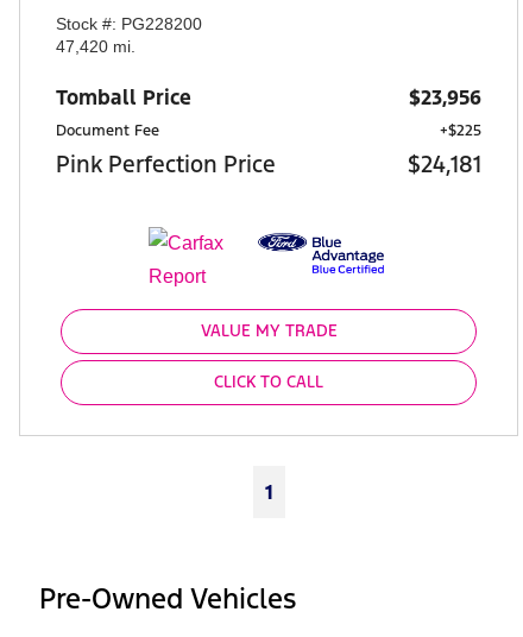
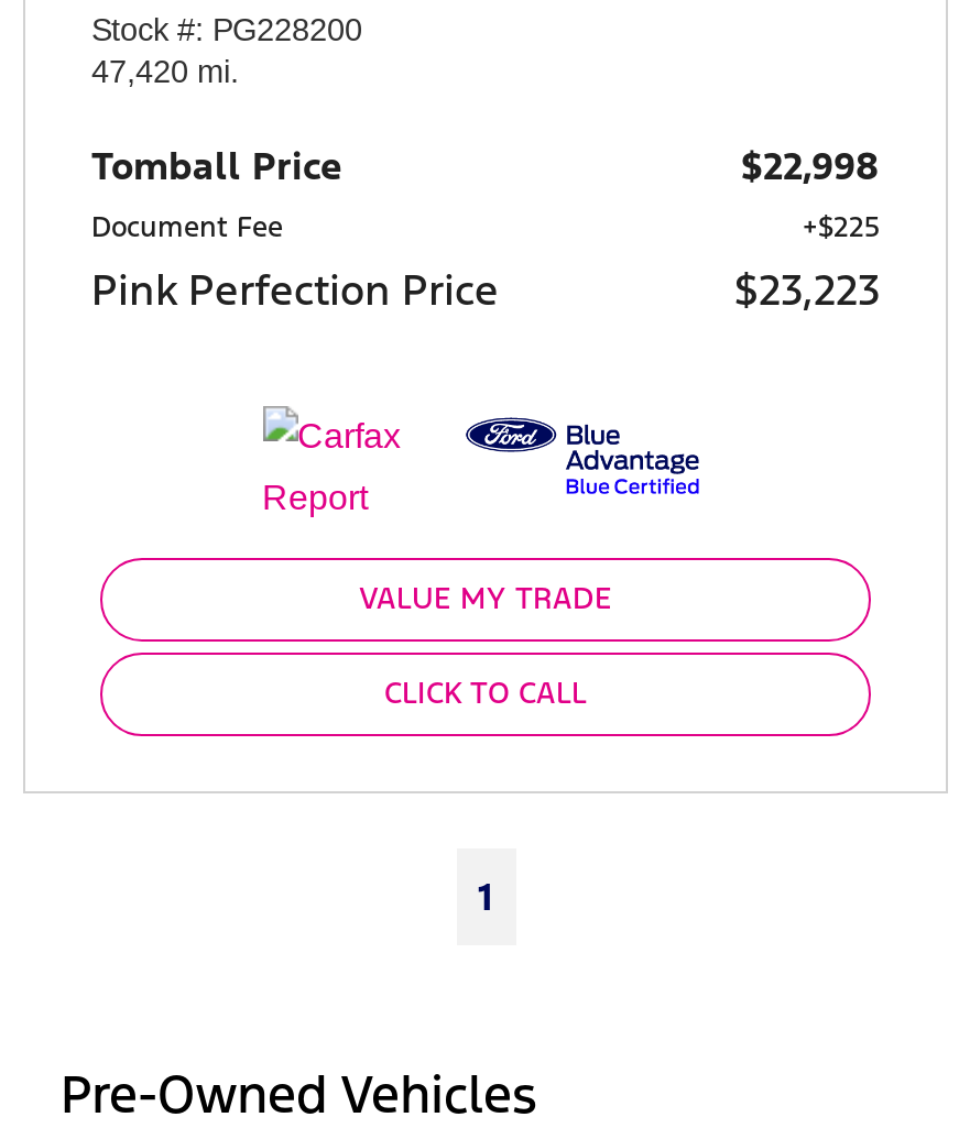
[409,84,481,110] $23,956 -> [741,142,880,190] $22,998
[408,150,481,178] $24,181 -> [734,263,880,316] $23,223

